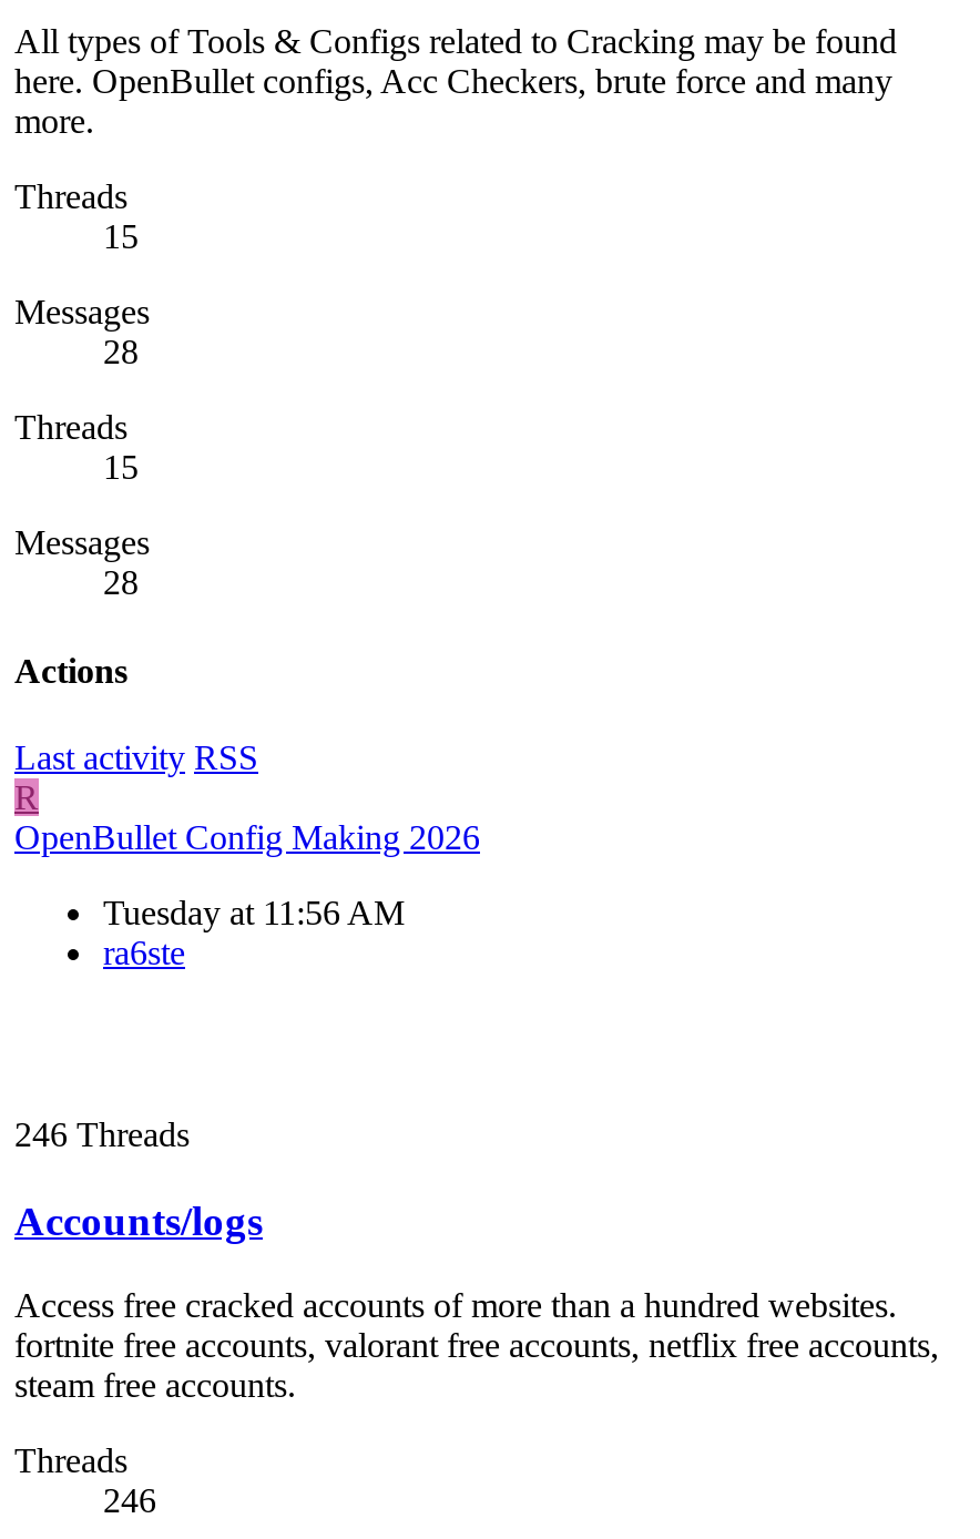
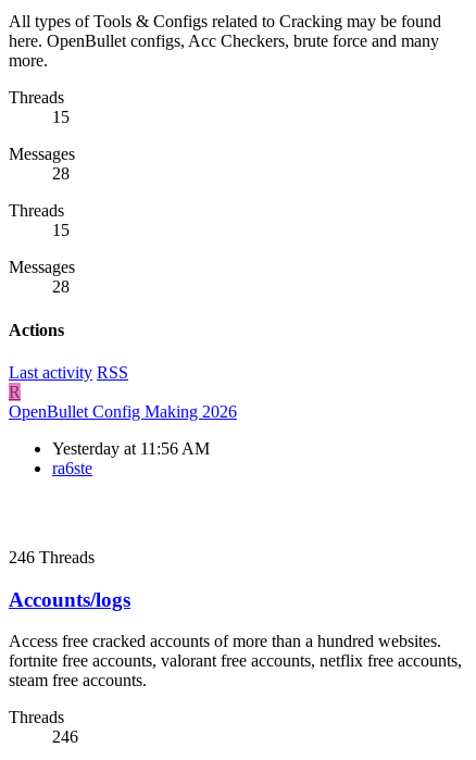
[103,893,405,931] Tuesday at 11:56 AM -> [52,439,210,458] Yesterday at 11:56 AM

